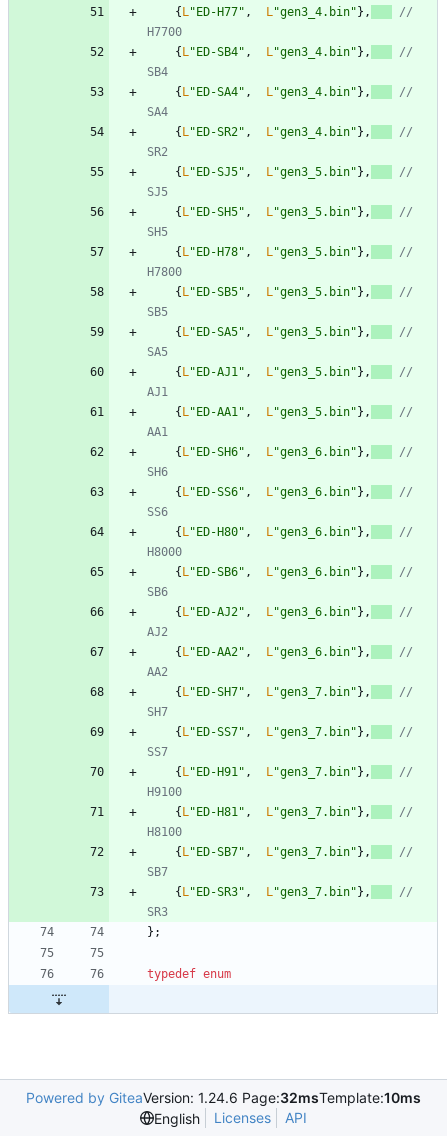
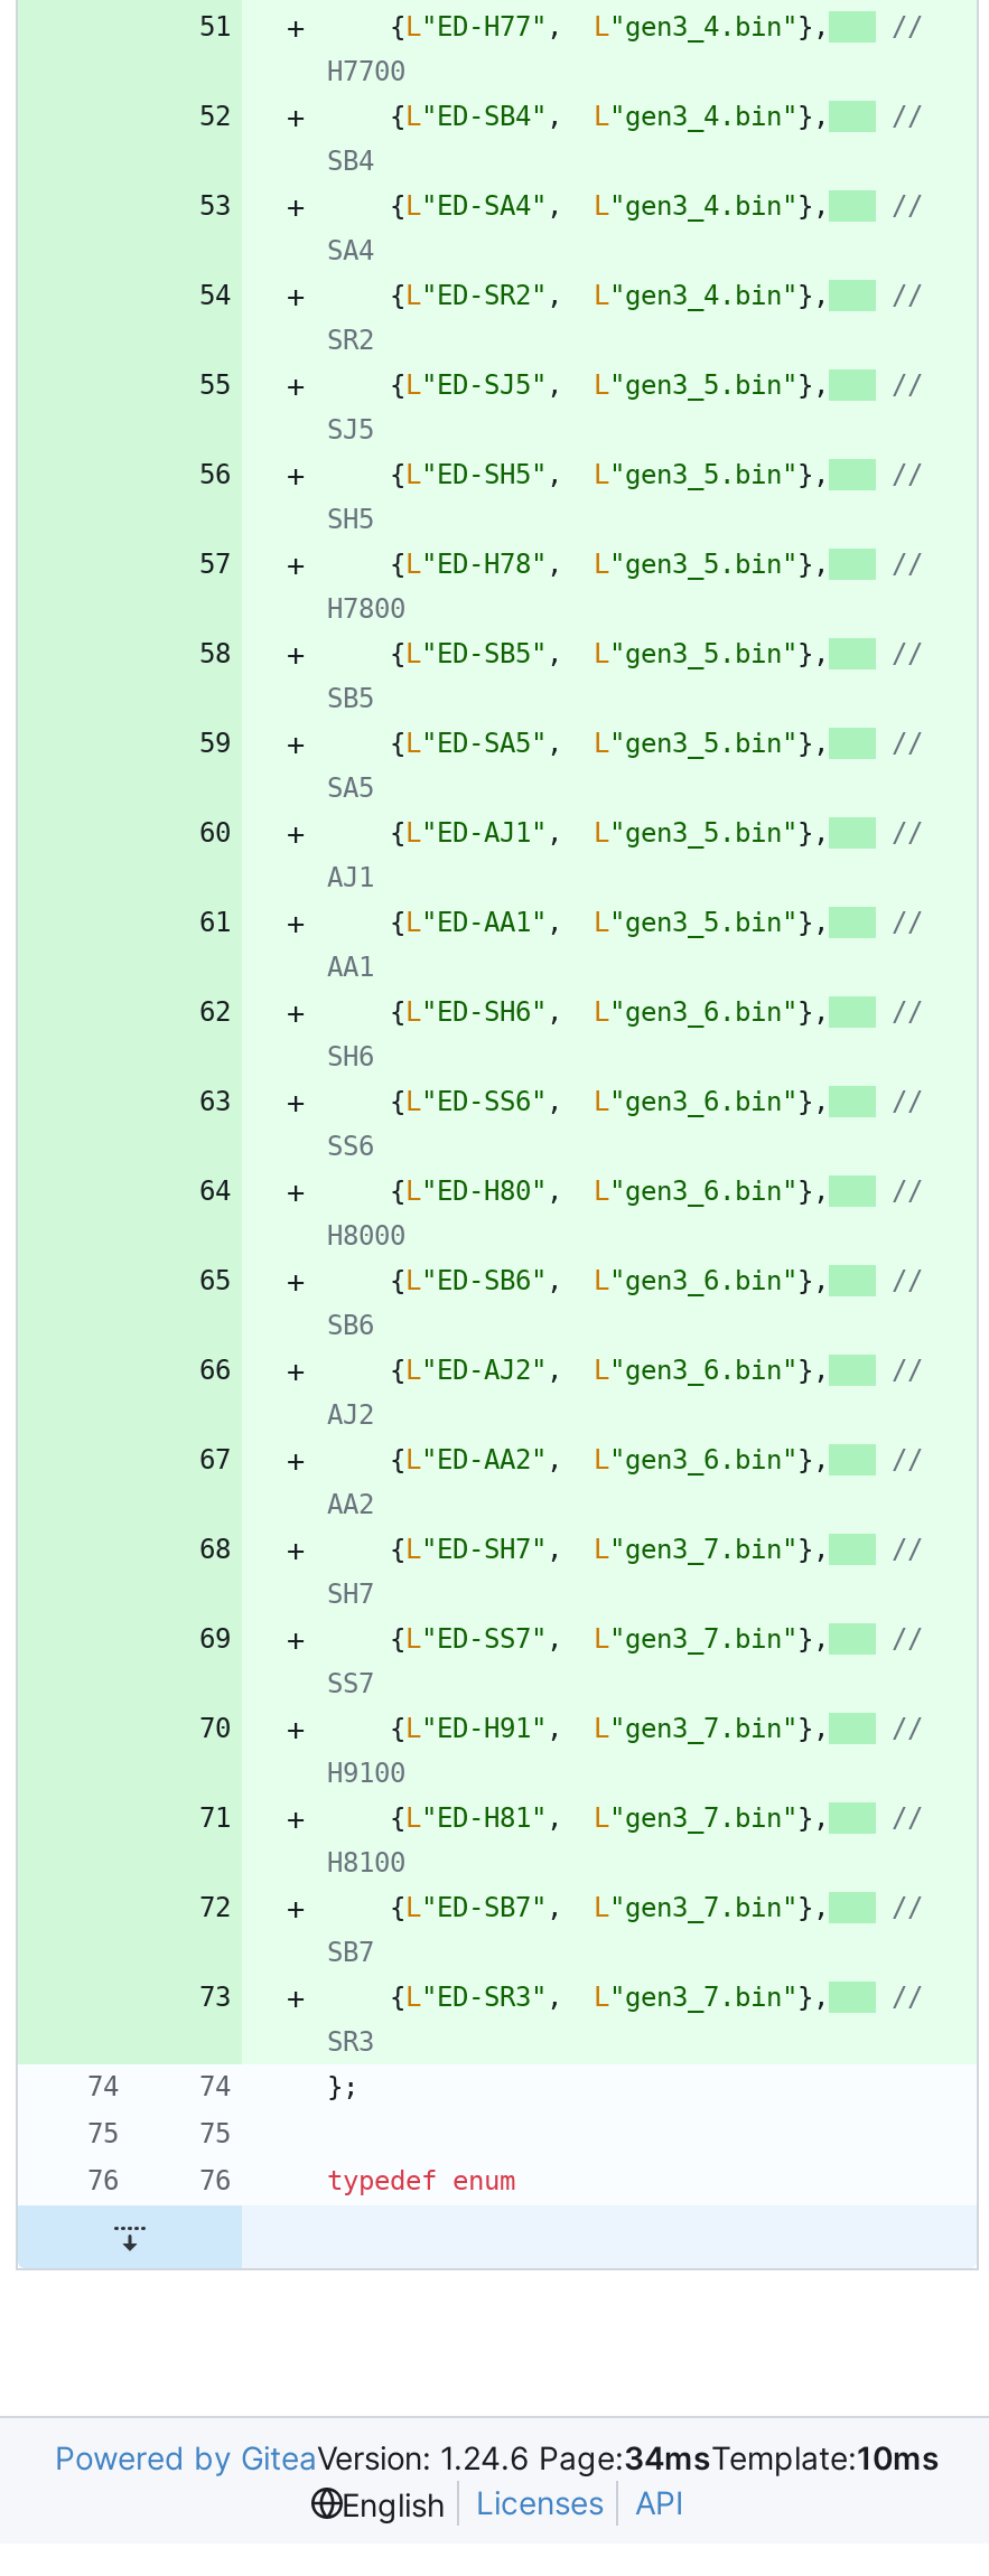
[25,1089,420,1106] Powered by GiteaVersion: 1.24.6 Page:32msTemplate:10ms -> [55,2438,940,2476] Powered by GiteaVersion: 1.24.6 Page:34msTemplate:10ms

